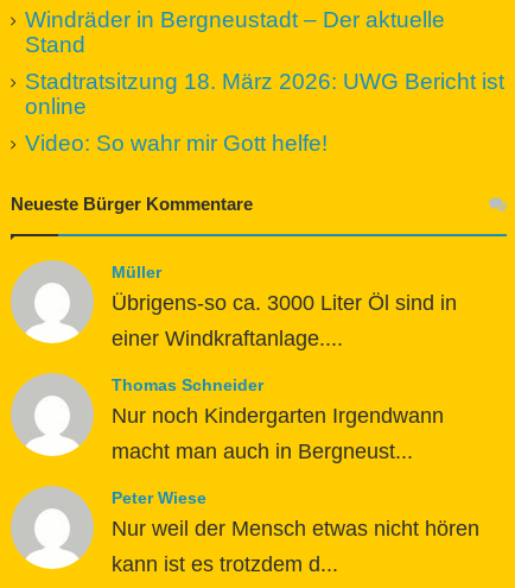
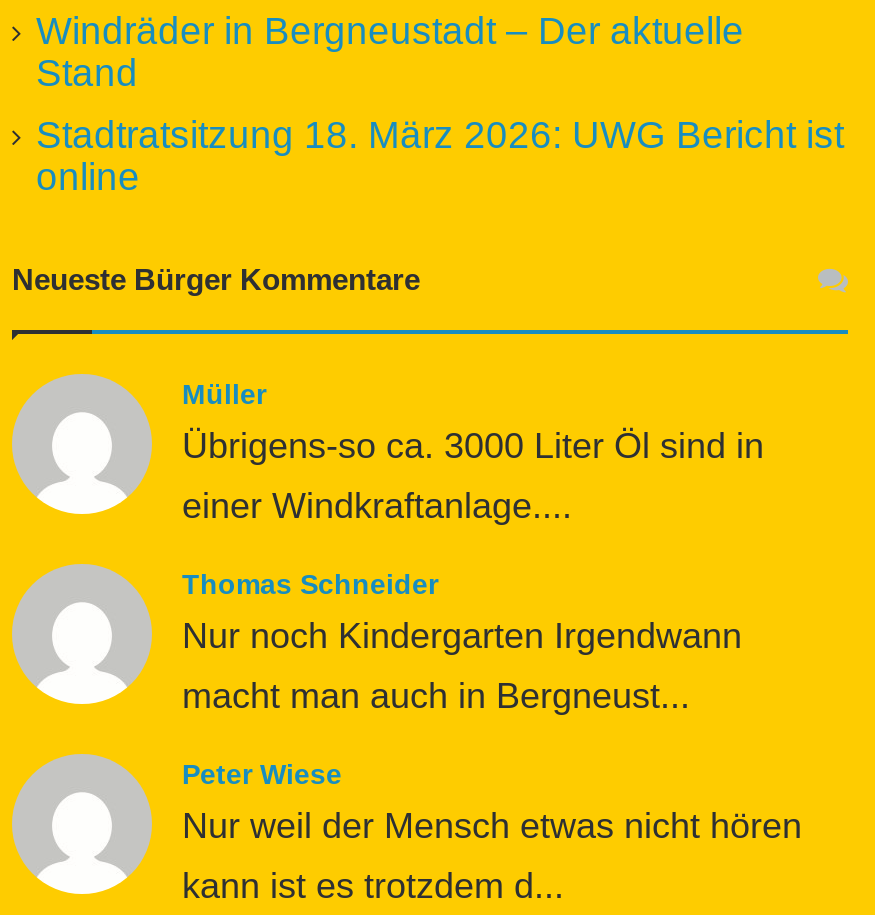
[25,131,328,156] Video: So wahr mir Gott helfe! -> none

